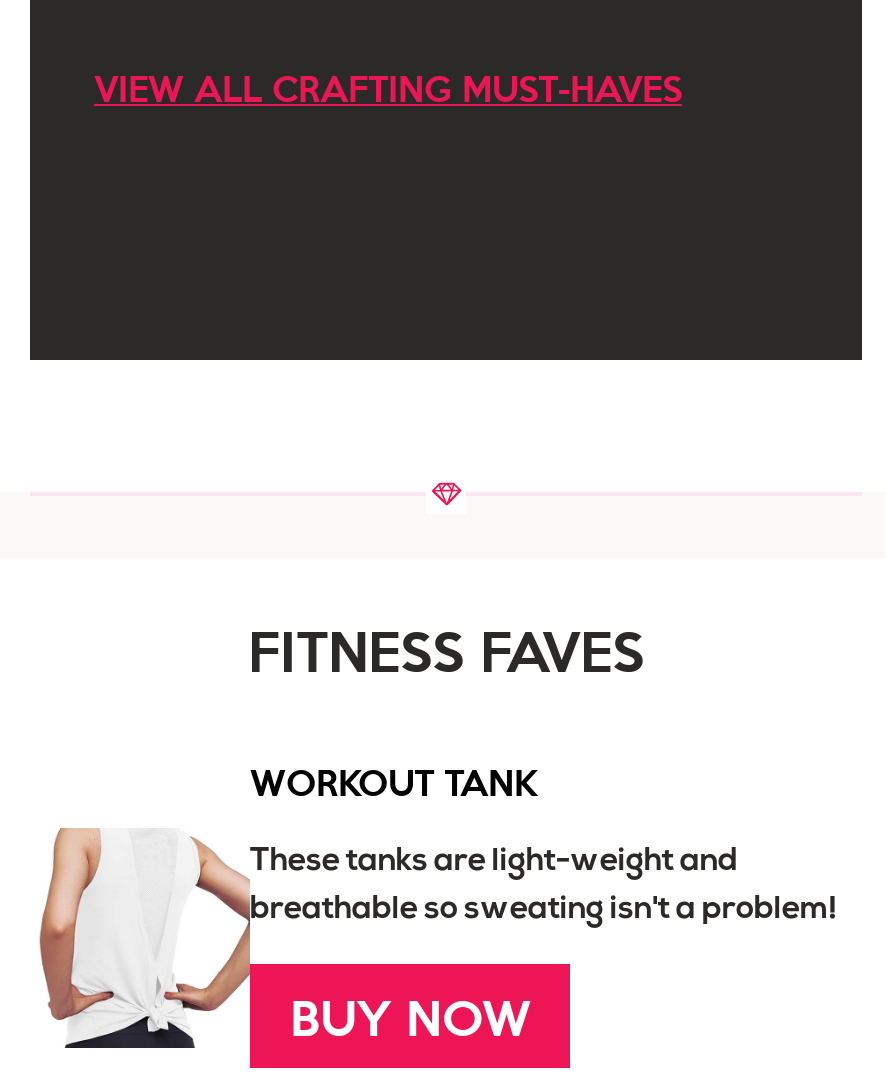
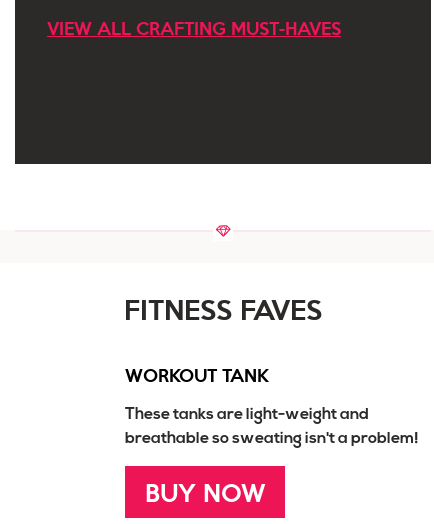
[38,826,252,1050] [image] -> none

